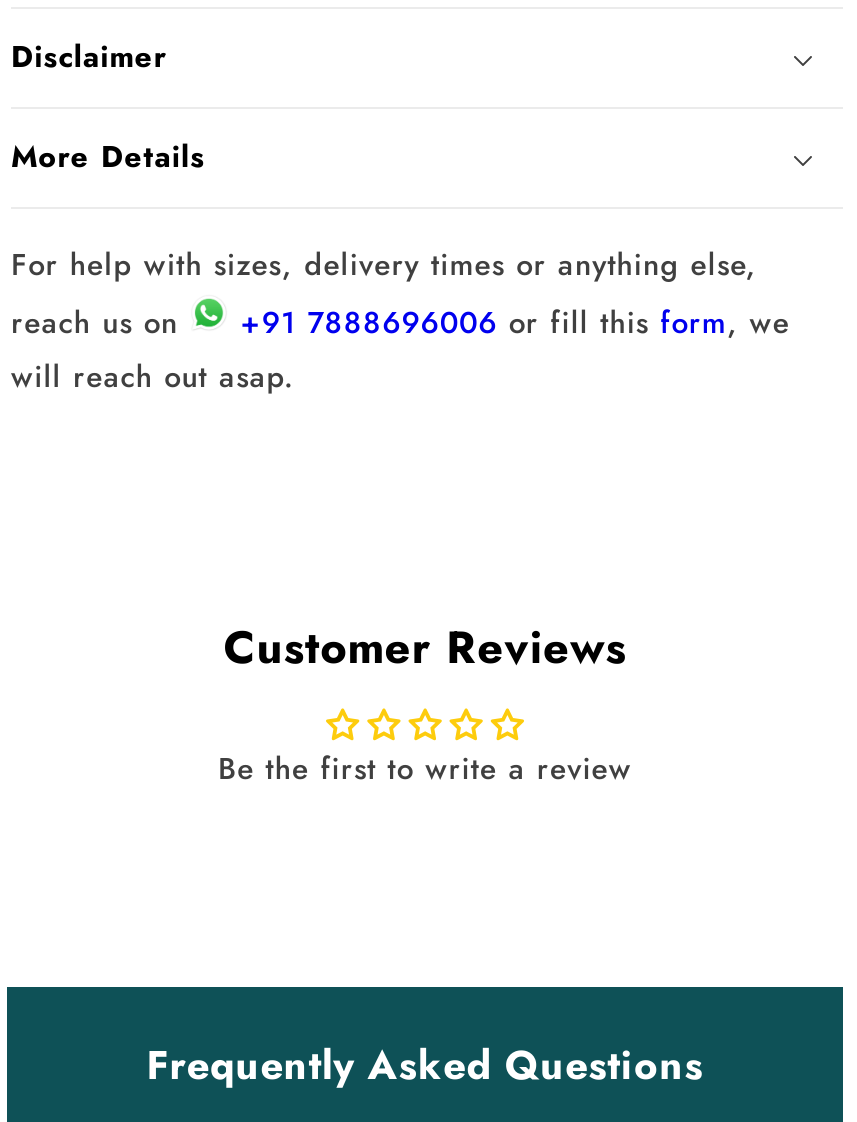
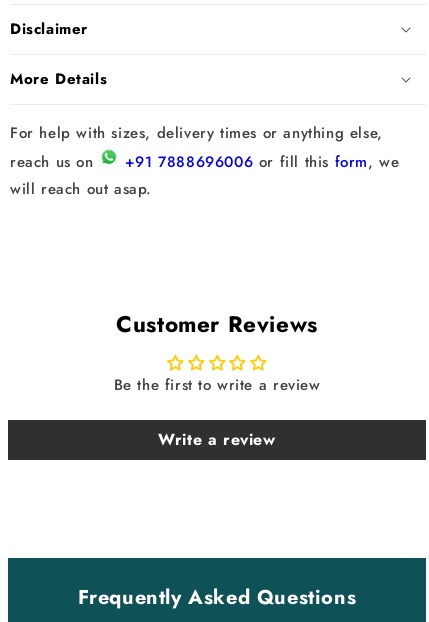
none -> [158,428,276,451] Write a review

